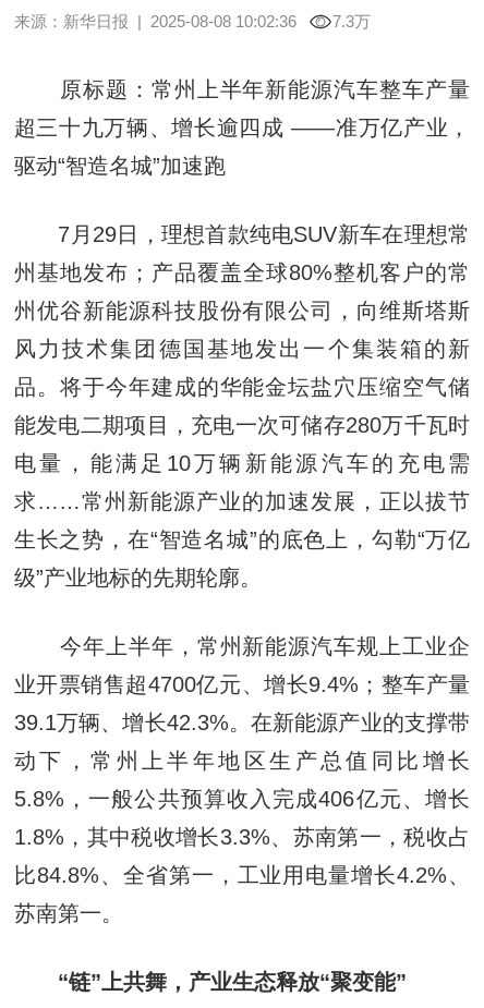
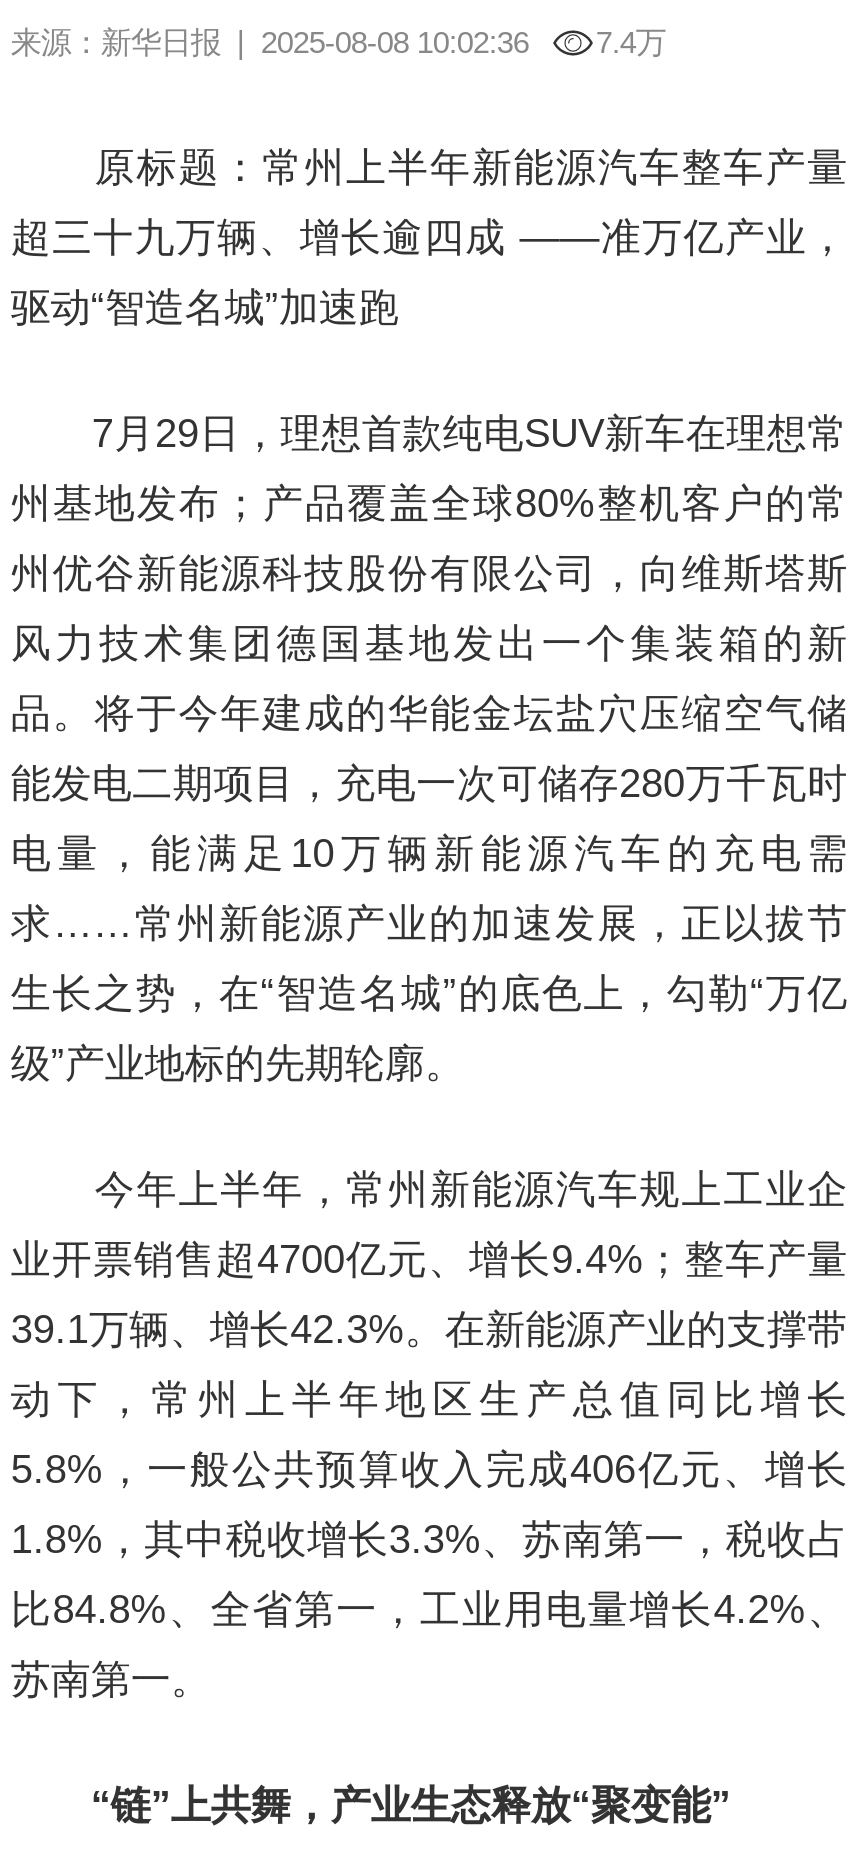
[333,12,371,30] 7.3万 -> [596,24,666,58] 7.4万

